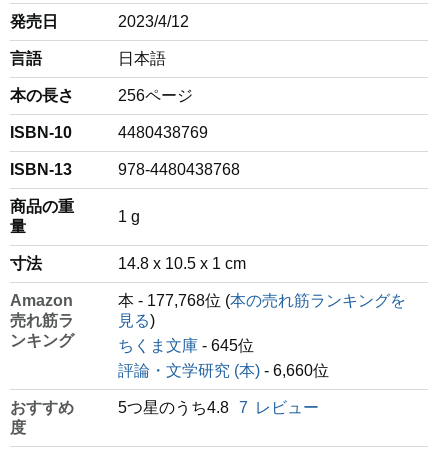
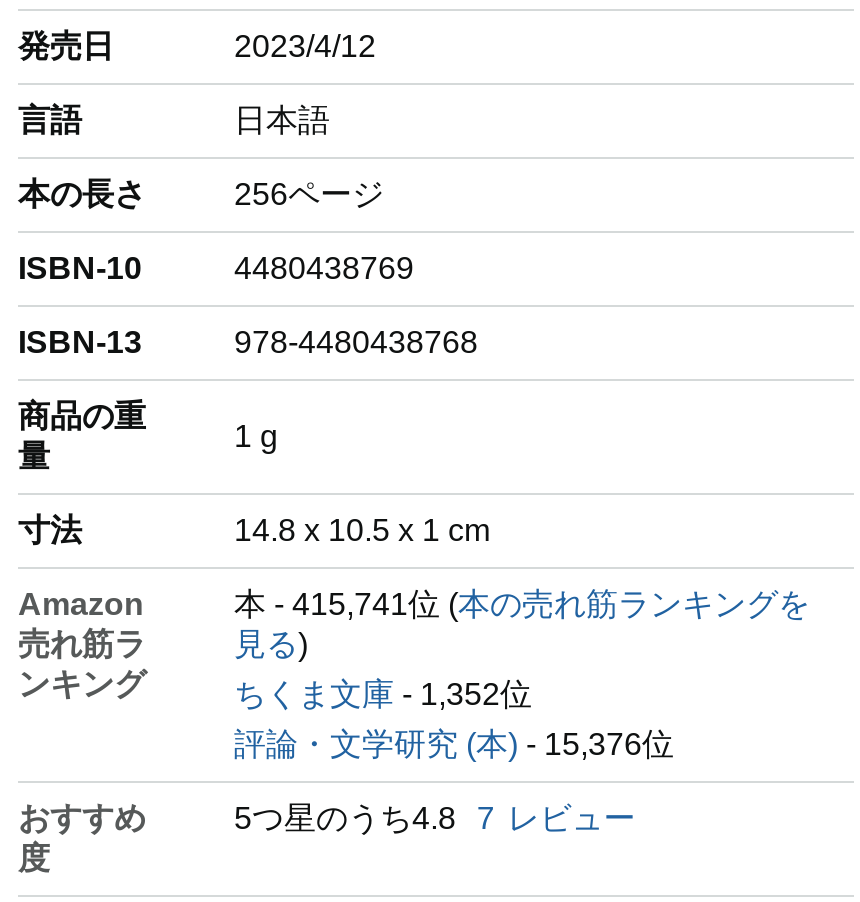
[118,292,406,309] 本 - 177,768位 (本の売れ筋ランキングを -> [234,587,810,621] 本 - 415,741位 (本の売れ筋ランキングを
[118,337,254,354] ちくま文庫- 645位 -> [234,677,532,711] ちくま文庫- 1,352位
[118,362,329,379] 評論・文学研究 (本) - 6,660位 -> [234,727,674,761] 評論・文学研究 (本) - 15,376位

